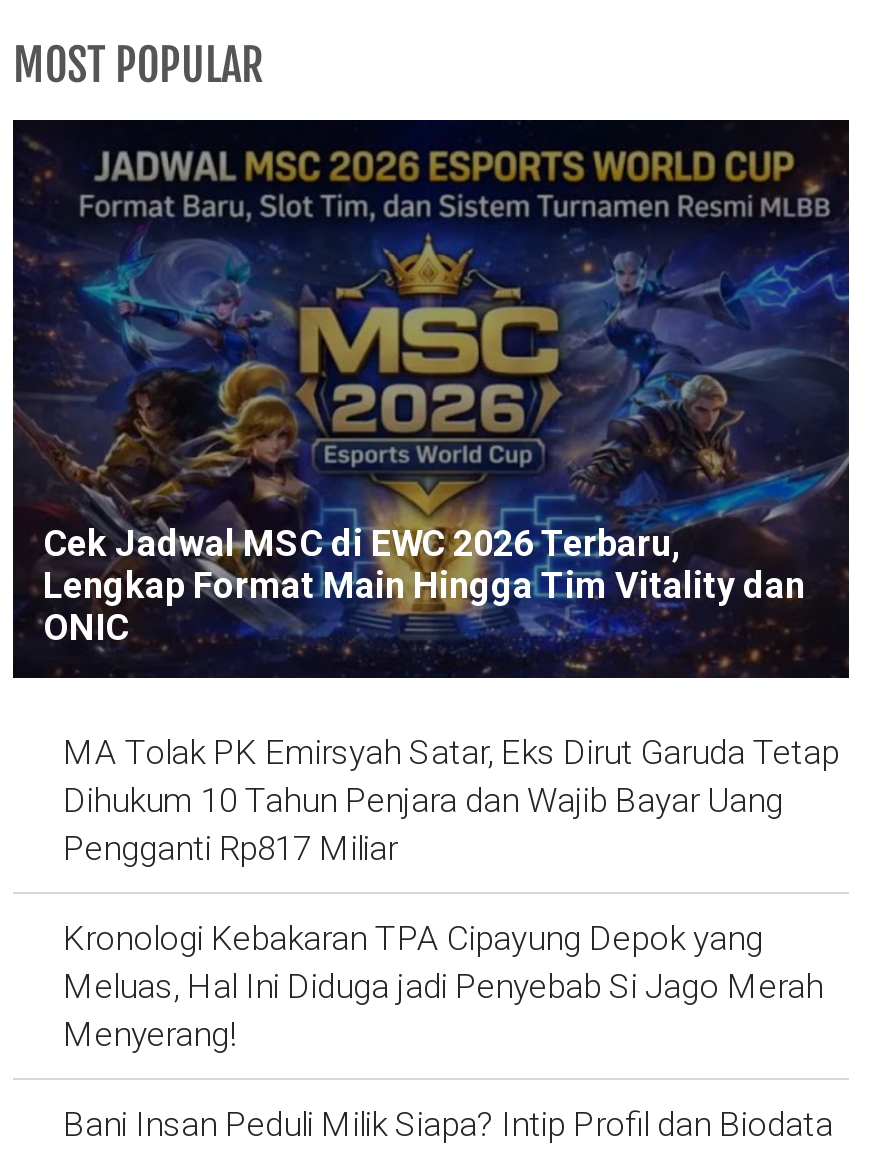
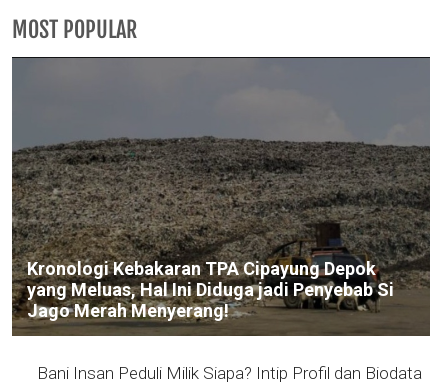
[13,122,851,1053] [image] | Cek Jadwal MSC di EWC 2026 Terbaru, | Lengkap Format Main Hingga Tim Vitality dan | ONIC | MA Tolak PK Emirsyah Satar, Eks Dirut Garuda Tetap | Dihukum 10 Tahun Penjara dan Wajib Bayar Uang | Pengganti Rp817 Miliar | Kronologi Kebakaran TPA Cipayung Depok yang | Meluas, Hal Ini Diduga jadi Penyebab Si Jago Merah | Menyerang! -> [11,57,431,336] [image] | Kronologi Kebakaran TPA Cipayung Depok | yang Meluas, Hal Ini Diduga jadi Penyebab Si | Jago Merah Menyerang!

